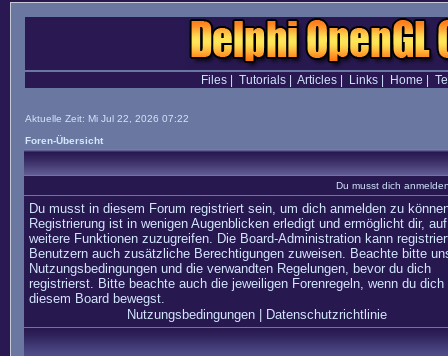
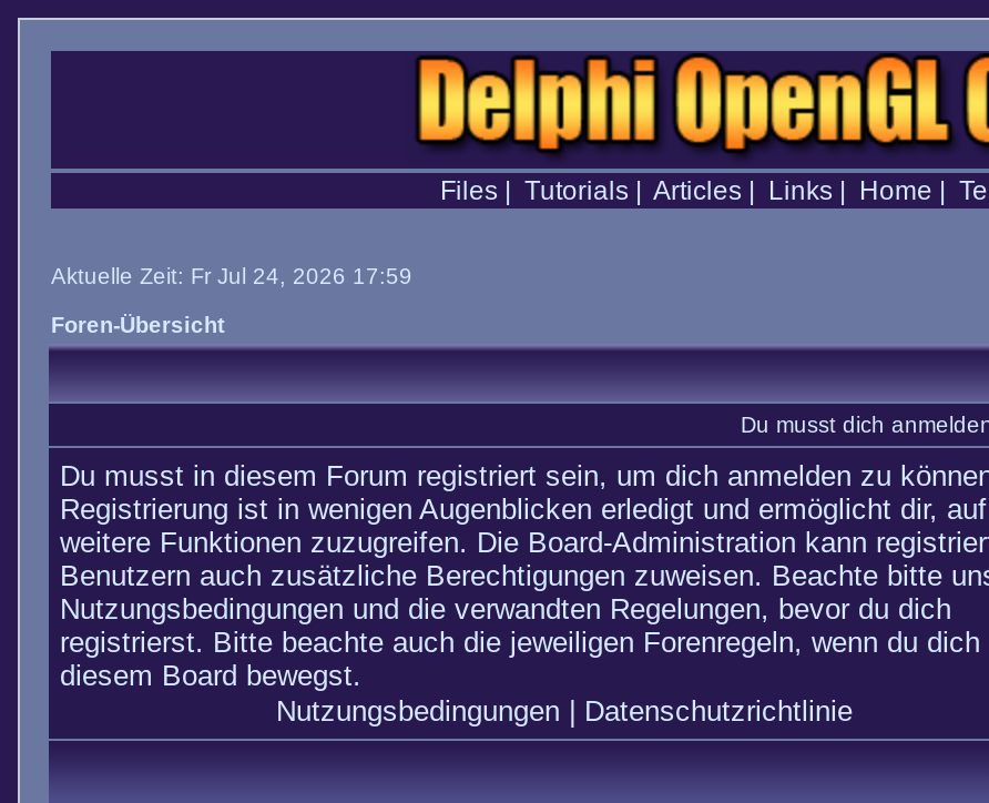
[25,113,189,124] Aktuelle Zeit: Mi Jul 22, 2026 07:22 -> [51,264,412,288] Aktuelle Zeit: Fr Jul 24, 2026 17:59

